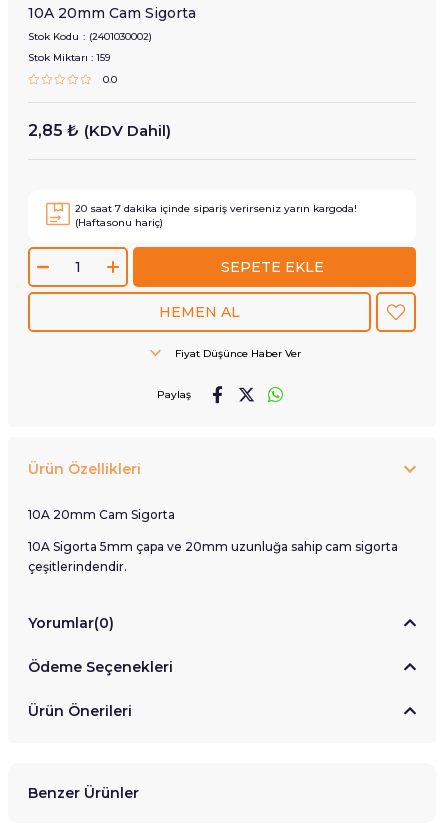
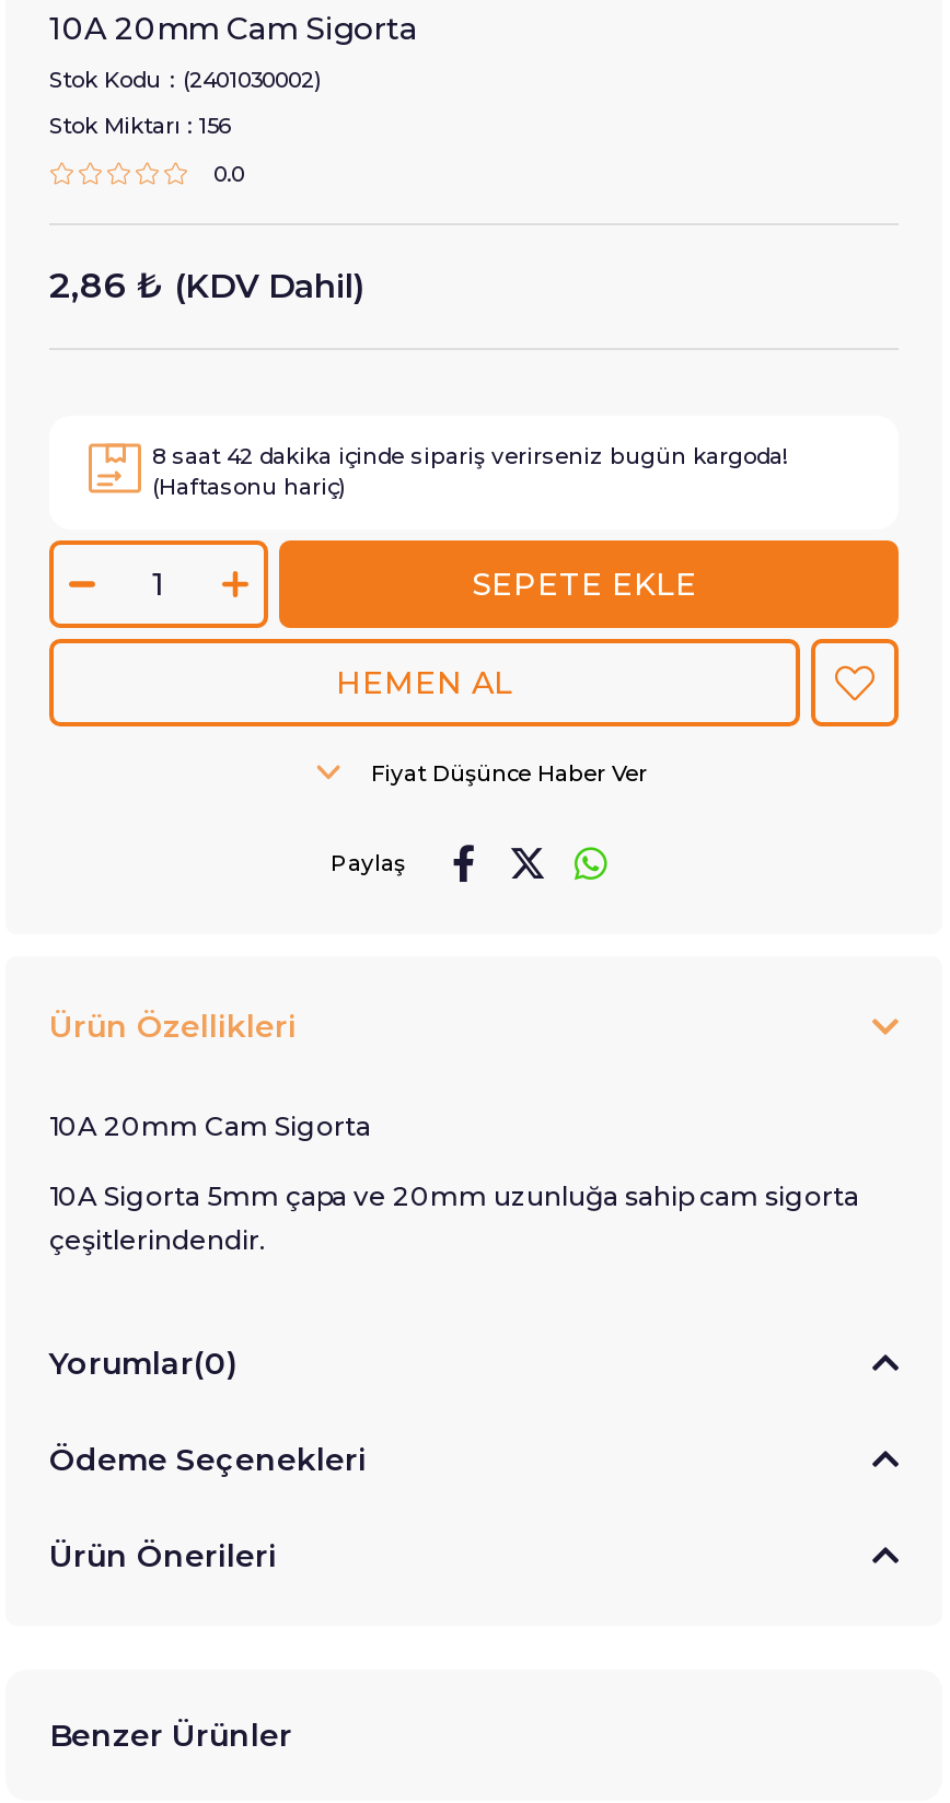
[28,51,110,64] Stok Miktarı 159 -> [49,112,229,140] Stok Miktarı 156
[28,121,171,140] 2,85 ₺ (KDV Dahil) -> [49,265,364,306] 2,86 ₺ (KDV Dahil)
[75,202,357,215] 20 saat 7 dakika içinde sipariş verirseniz yarın kargoda! -> [152,442,789,470] 8 saat 42 dakika içinde sipariş verirseniz bugün kargoda!

